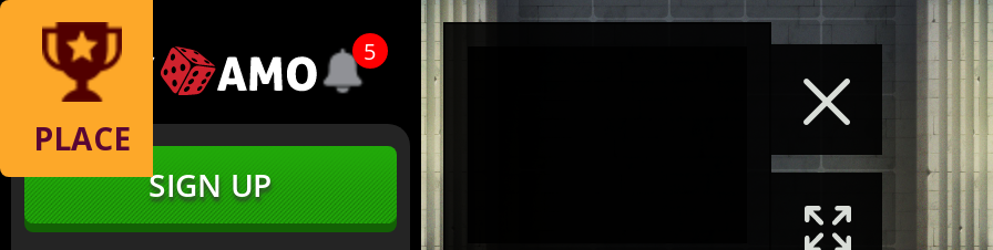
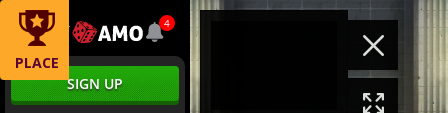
[364,35,377,66] 5 -> [164,16,170,30] 4

